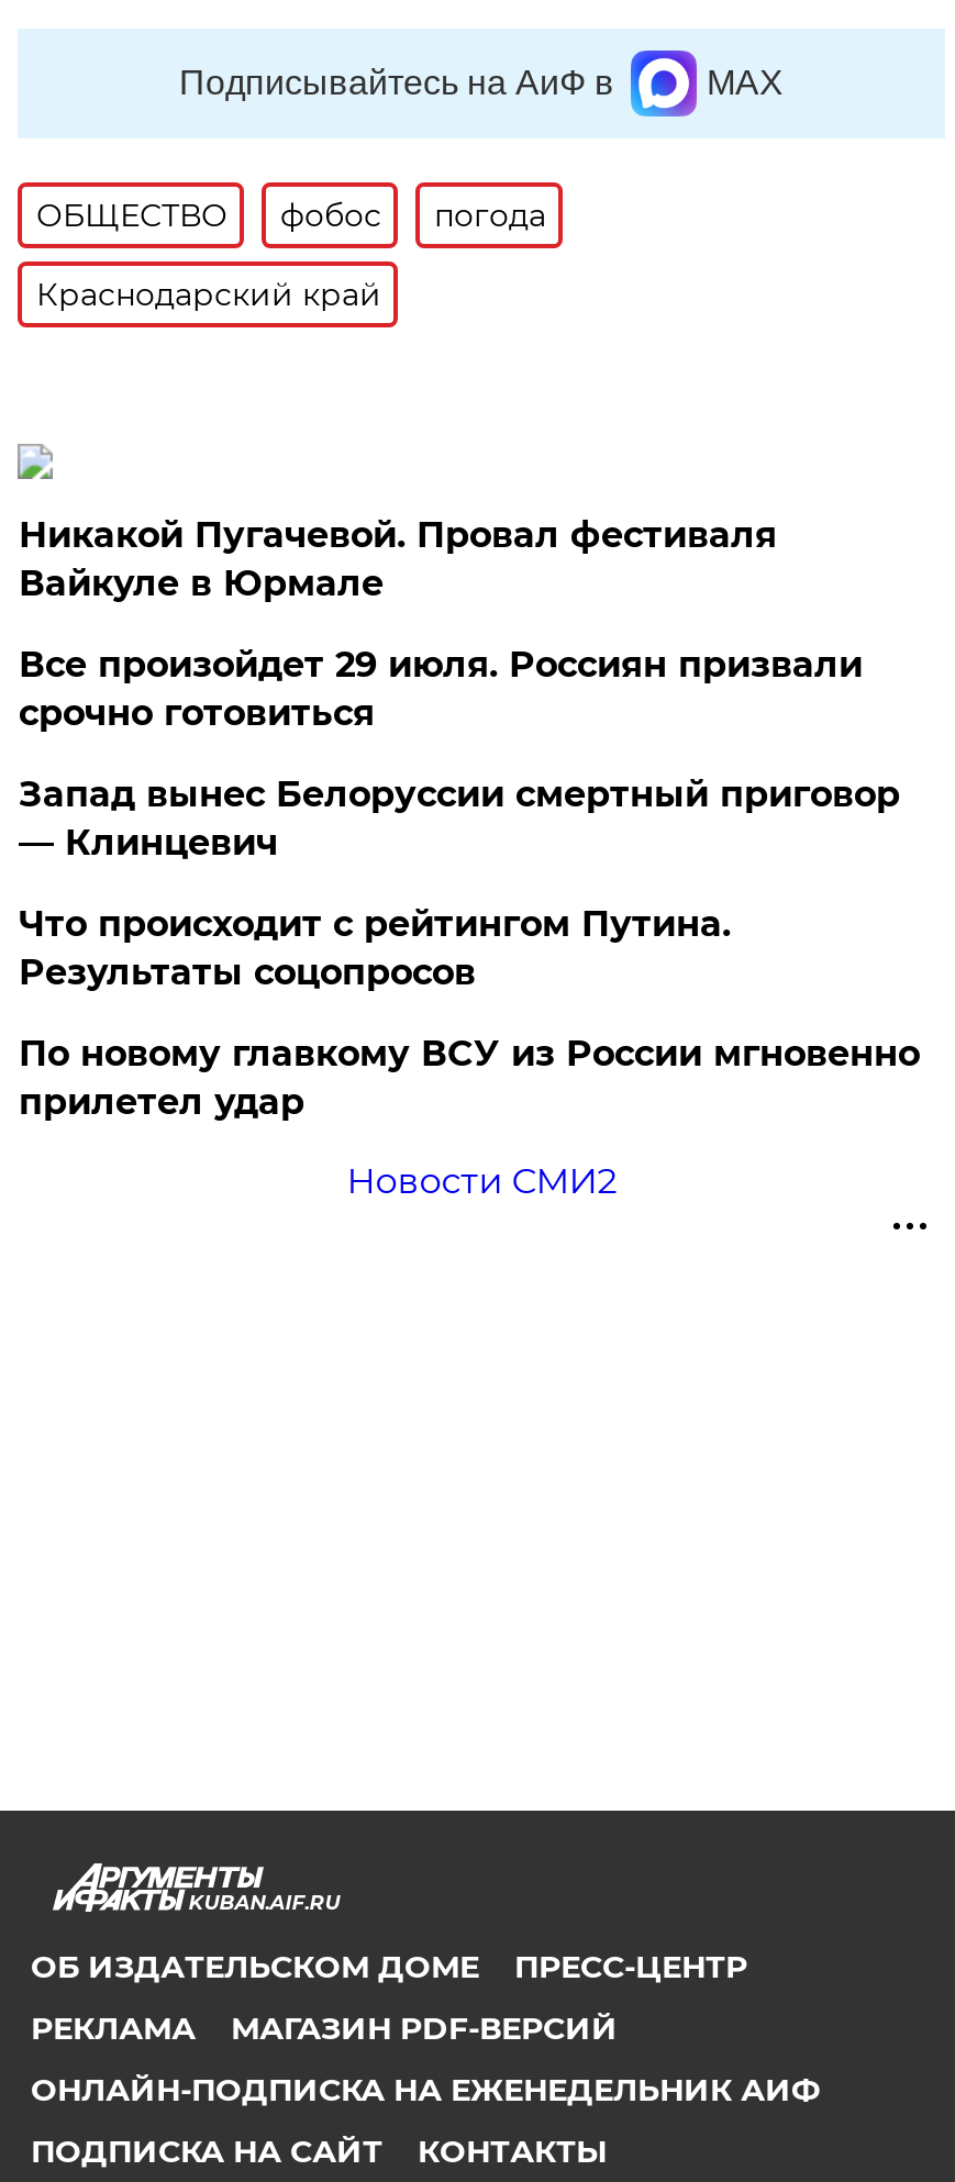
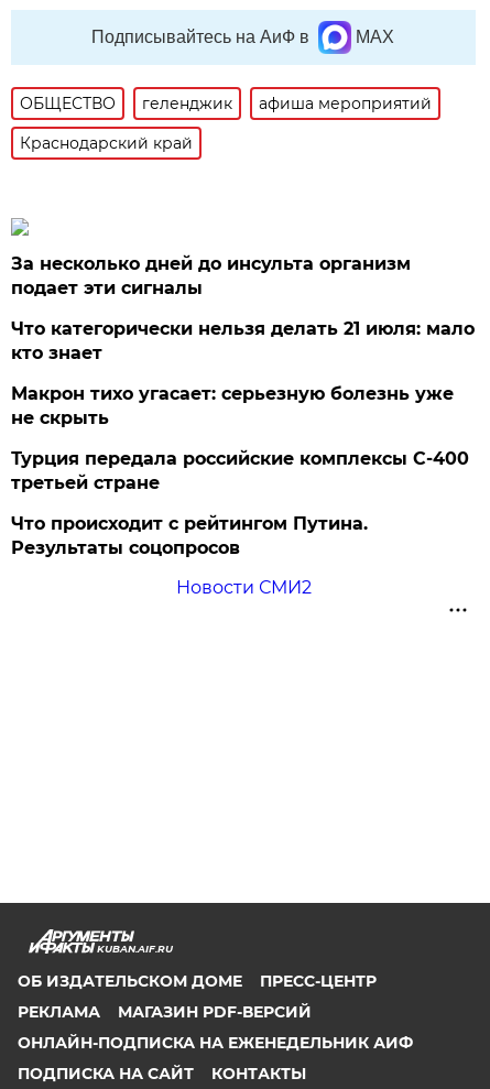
[280,196,546,235] фобос | погода -> [142,94,432,113] геленджик | афиша мероприятий
[18,514,900,864] Никакой Пугачевой. Провал фестиваля | Вайкуле в Юрмале | Все произойдет 29 июля. Россиян призвали | срочно готовиться | Запад вынес Белоруссии смертный приговор | — Клинцевич -> [11,253,475,493] За несколько дней до инсульта организм | подает эти сигналы | Что категорически нельзя делать 21 июля: мало | кто знает | Макрон тихо угасает: серьезную болезнь уже | не скрыть | Турция передала российские комплексы С-400 | третьей стране
moved [18,903,731,993] -> [11,513,368,558]: Что происходит с рейтингом Путина. | Результаты соцопросов
[18,1033,920,1123] По новому главкому ВСУ из России мгновенно | прилетел удар -> none

